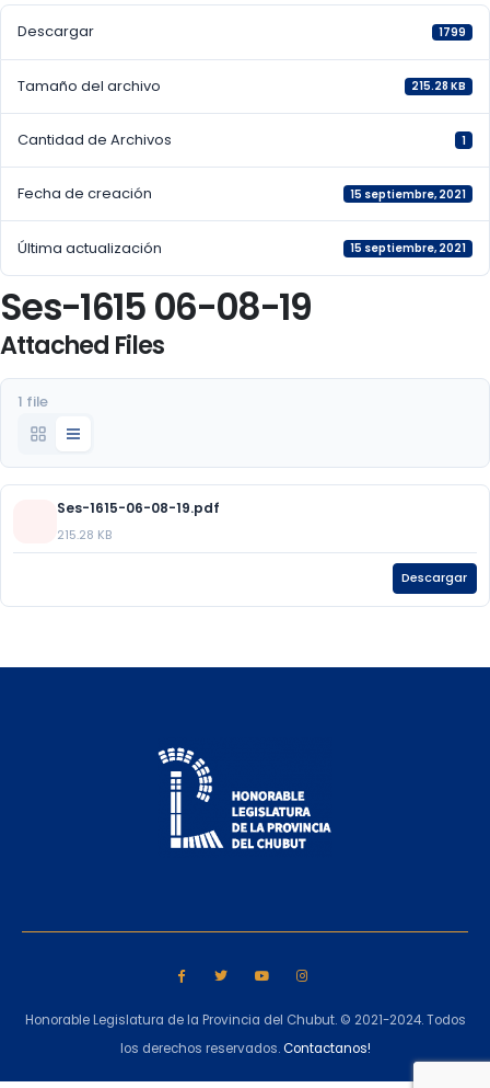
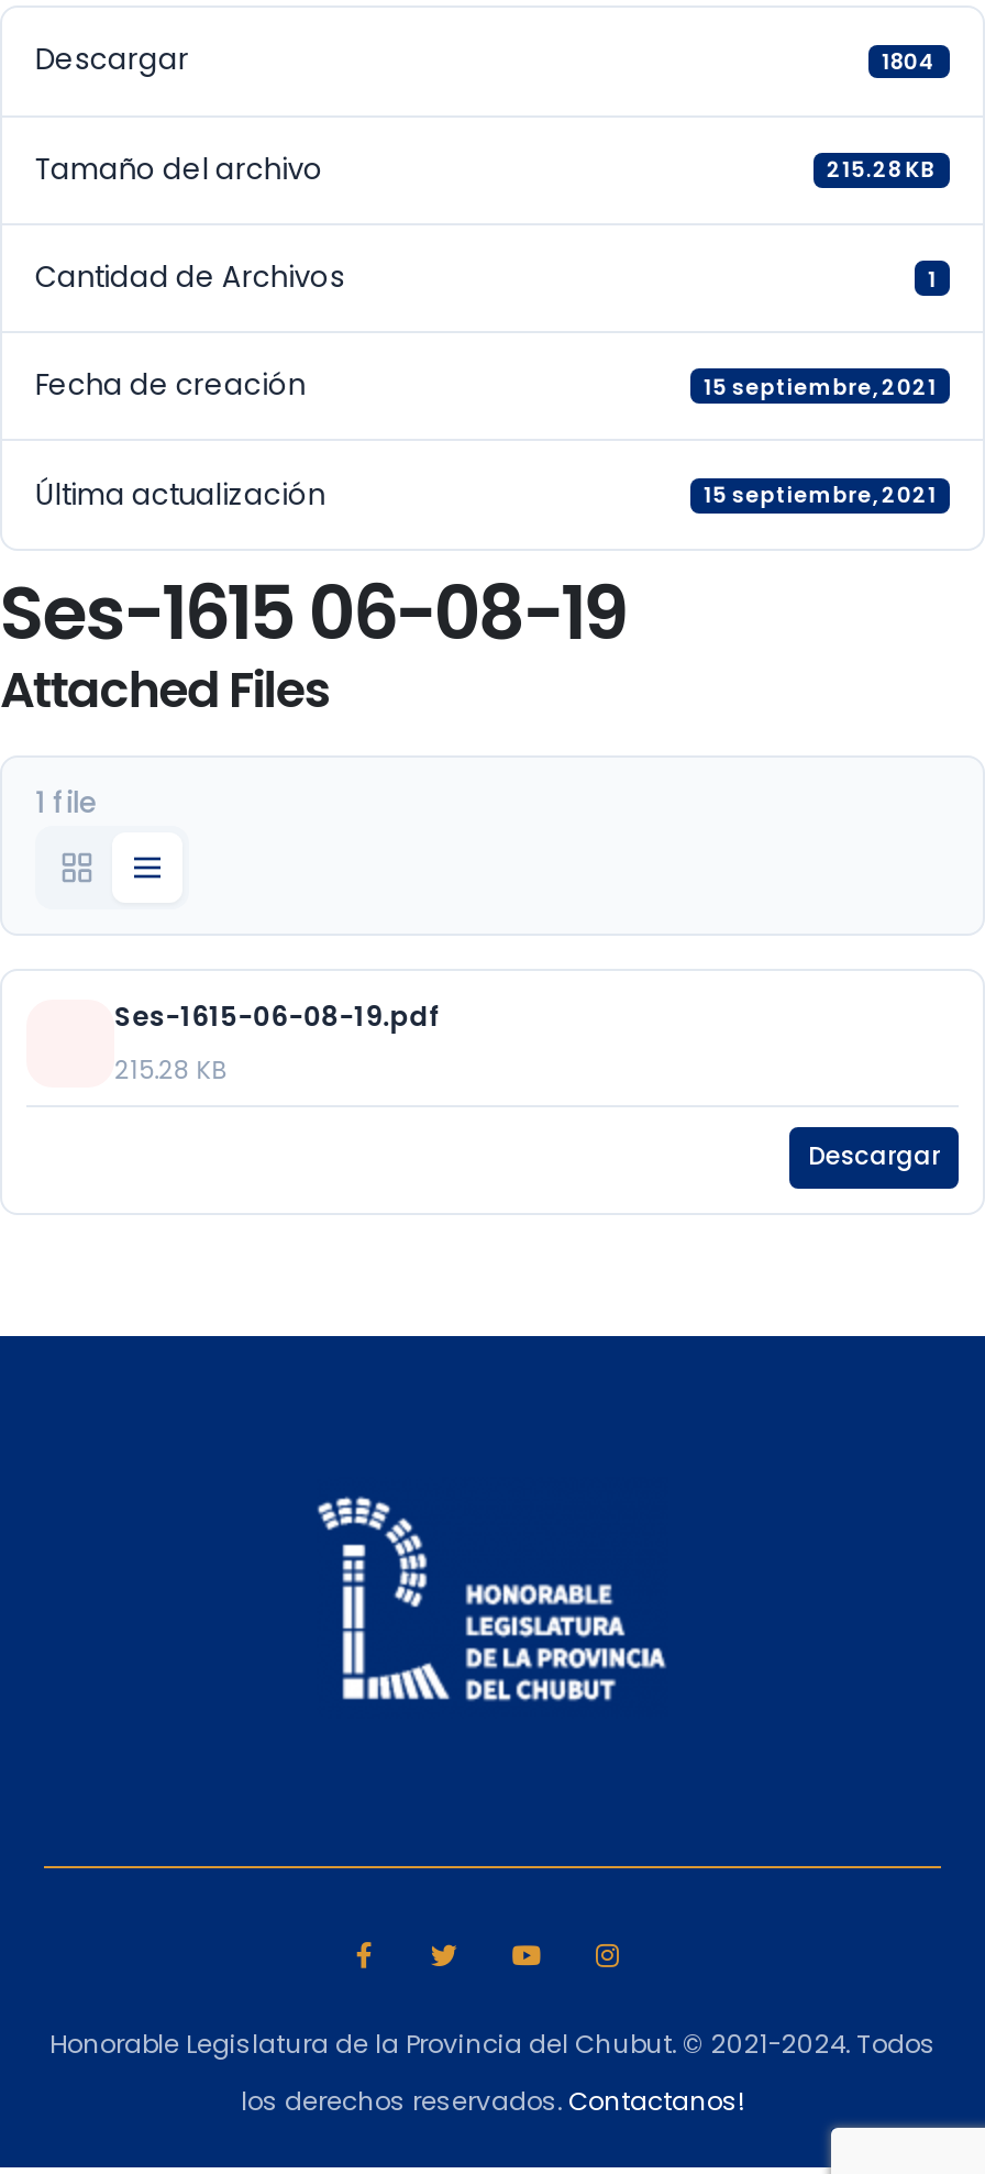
[438,25,466,39] 1799 -> [881,47,936,76] 1804

